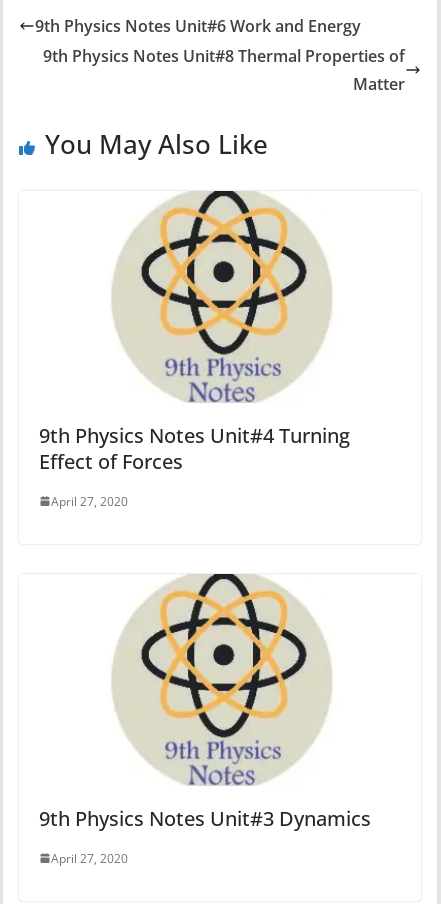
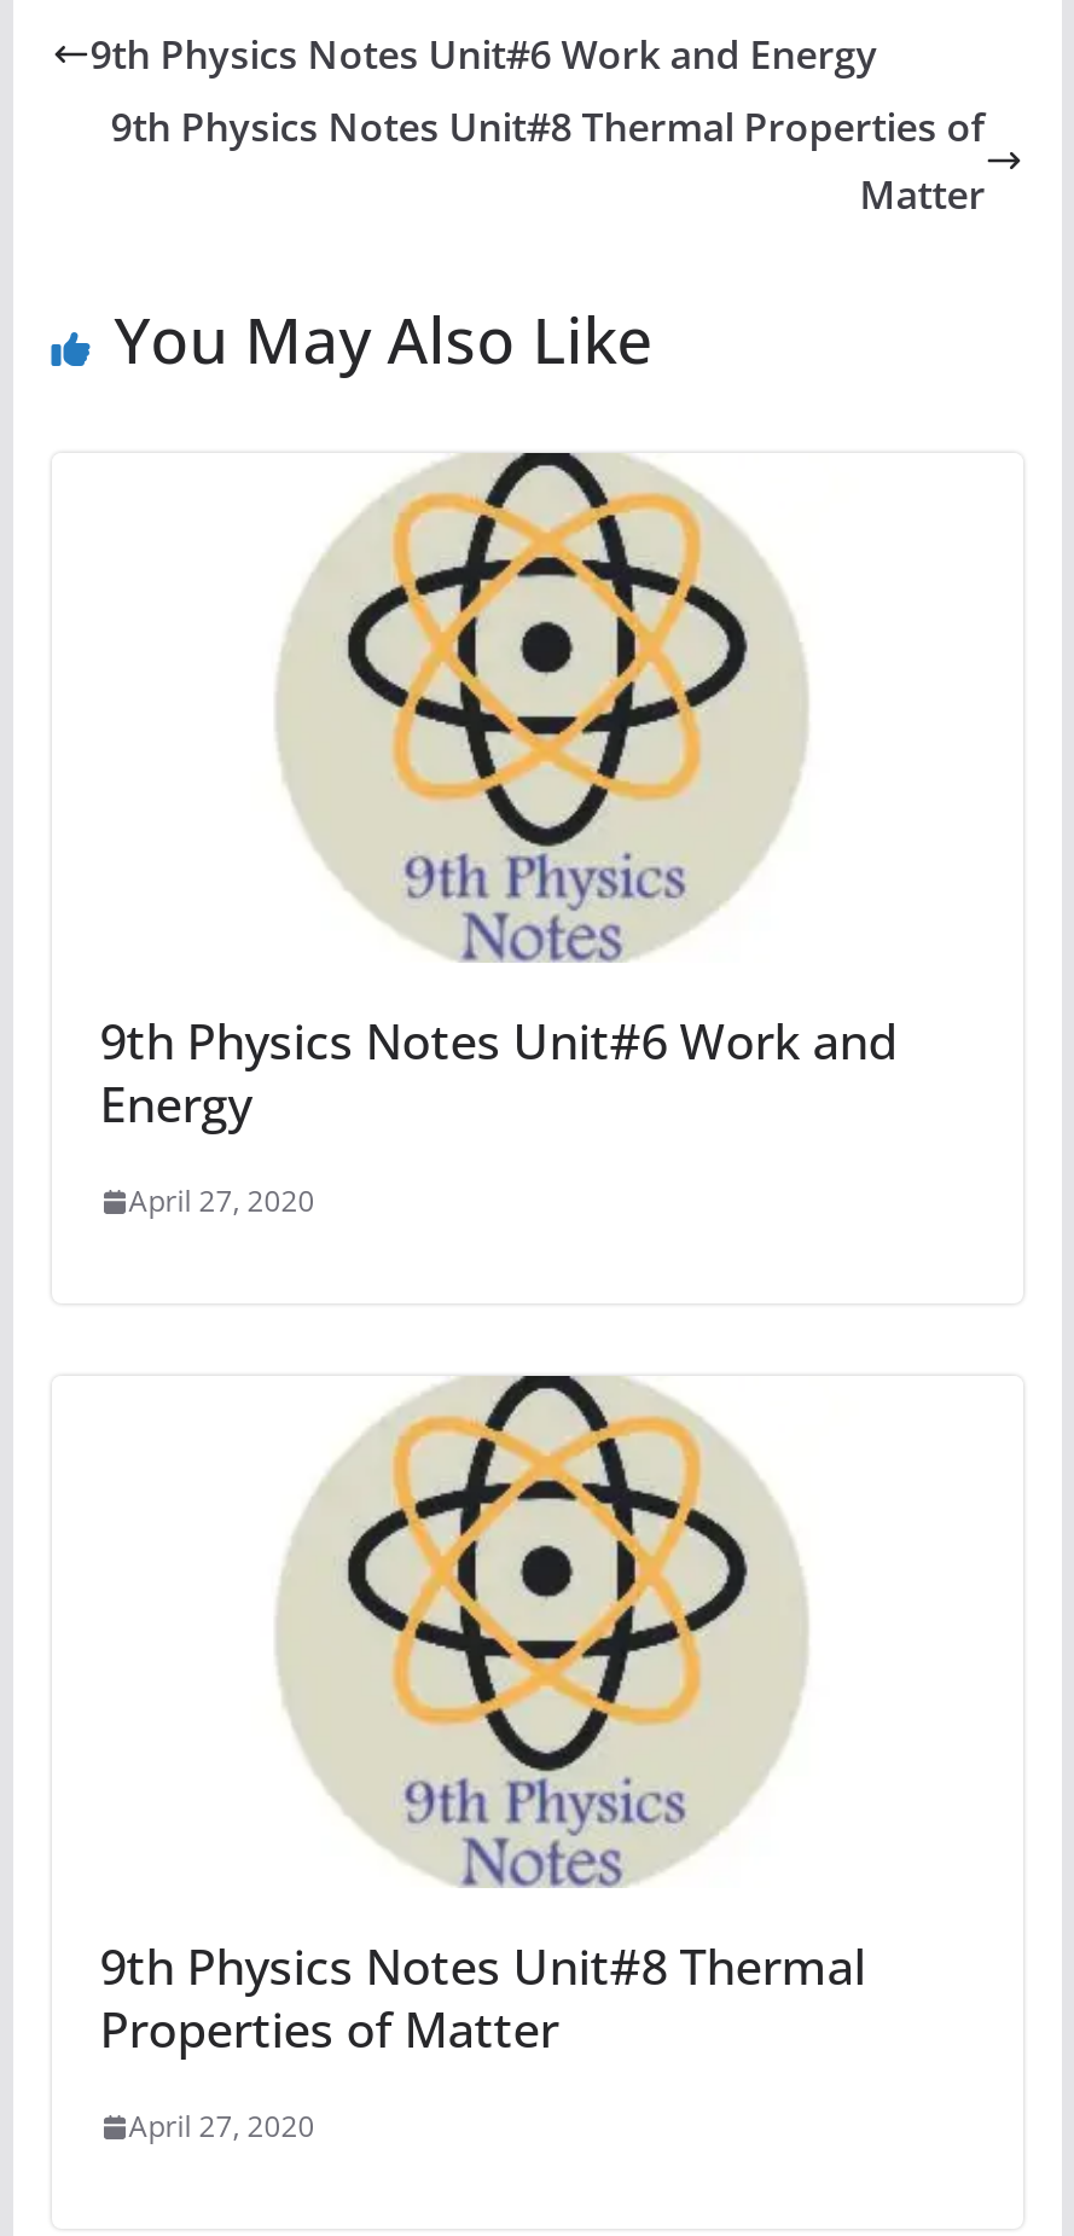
[39,422,350,475] 9th Physics Notes Unit#4 Turning | Effect of Forces -> [100,1010,897,1138] 9th Physics Notes Unit#6 Work and | Energy
[39,804,371,831] 9th Physics Notes Unit#3 Dynamics -> [100,1934,865,2062] 9th Physics Notes Unit#8 Thermal | Properties of Matter

